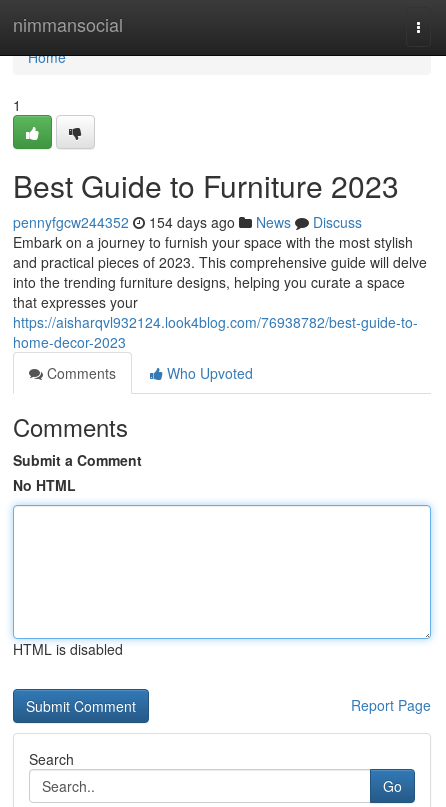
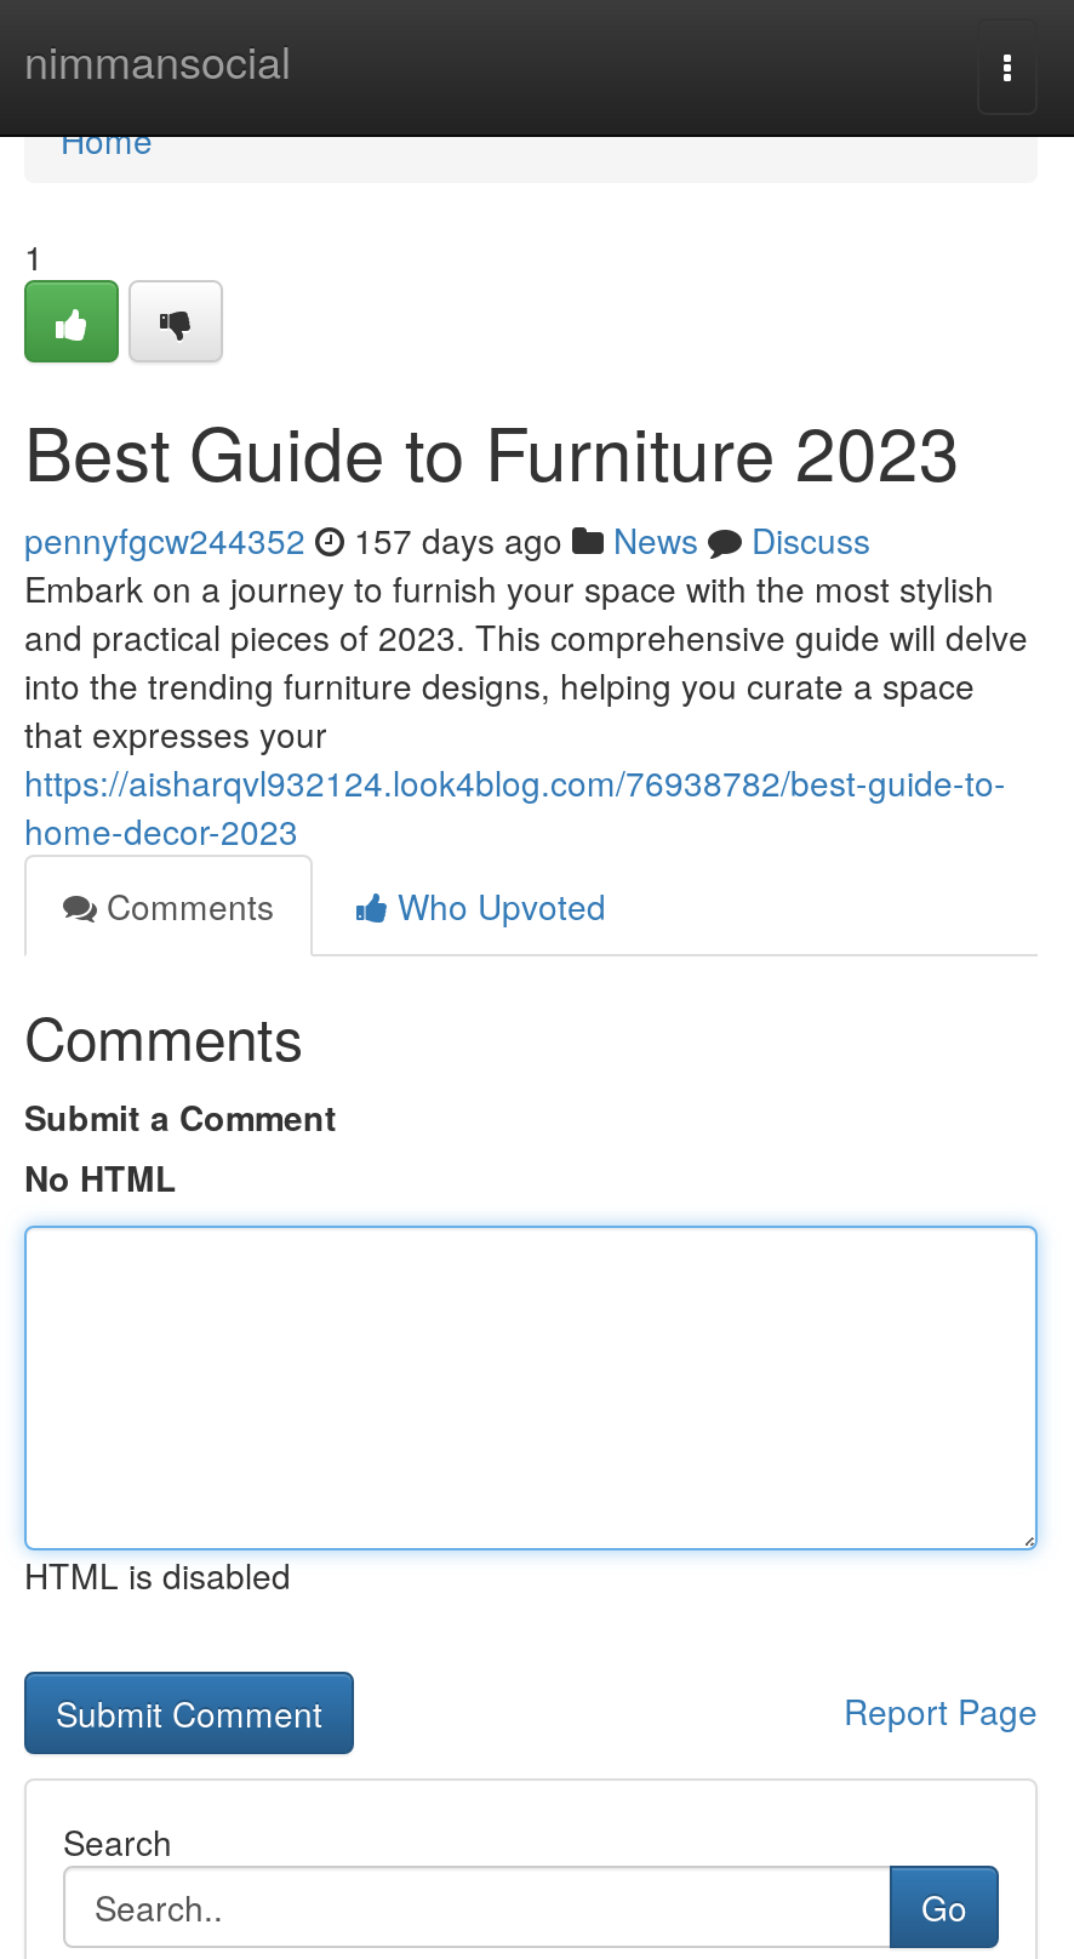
[13,212,362,232] pennyfgcw244352 154 days ago News Discuss -> [24,515,870,564] pennyfgcw244352 157 days ago News Discuss

